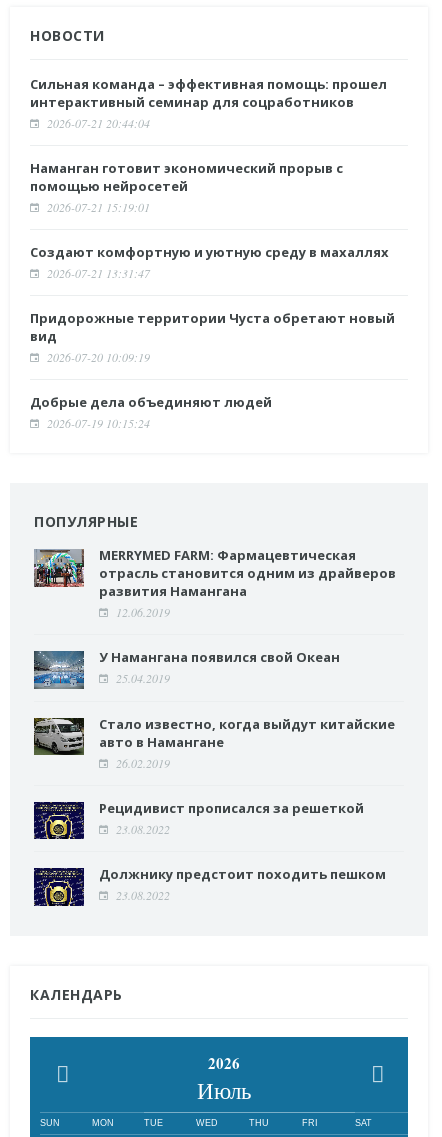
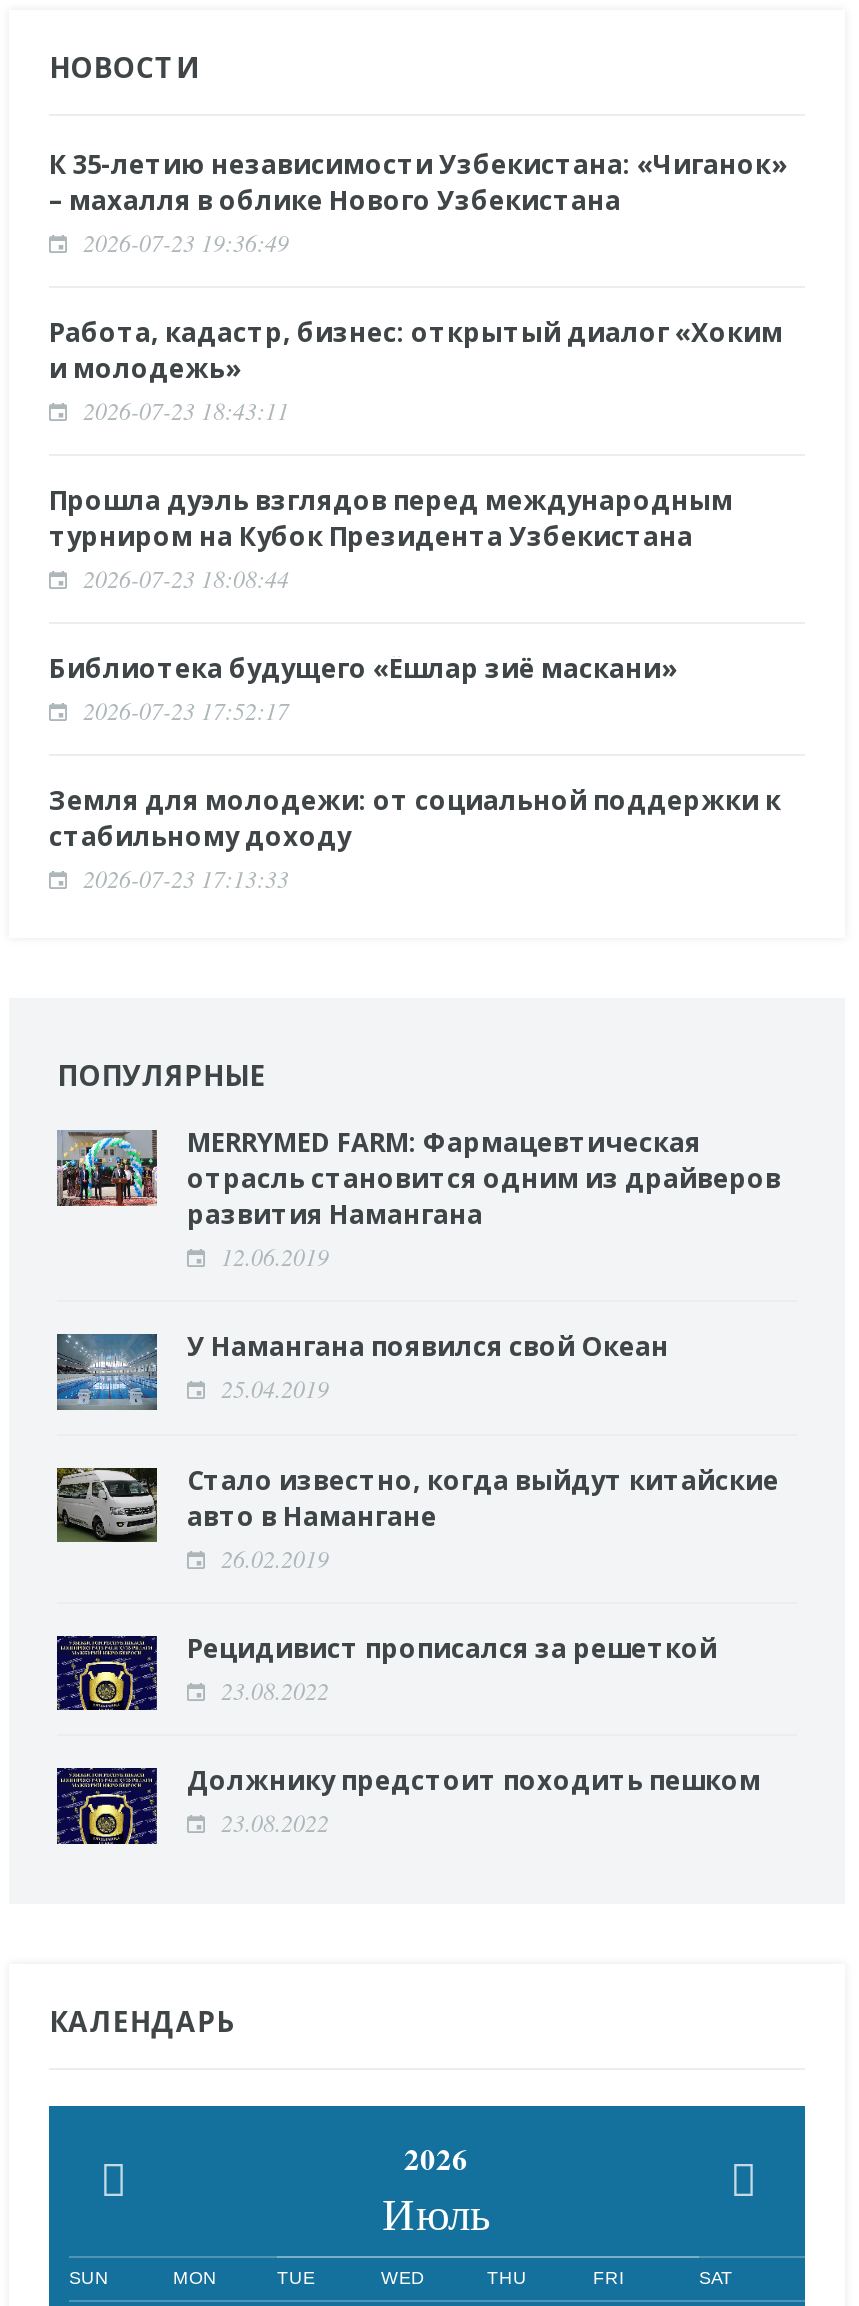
[30,75,387,131] Сильная команда – эффективная помощь: прошел | интерактивный семинар для соцработников | 2026-07-21 20:44:04 -> [49,146,787,258] К 35-летию независимости Узбекистана: «Чиганок» | – махалля в облике Нового Узбекистана | 2026-07-23 19:36:49
[30,159,343,215] Наманган готовит экономический прорыв с | помощью нейросетей | 2026-07-21 15:19:01 -> [49,314,783,426] Работа, кадастр, бизнес: открытый диалог «Хоким | и молодежь» | 2026-07-23 18:43:11
[30,243,389,281] Создают комфортную и уютную среду в махаллях | 2026-07-21 13:31:47 -> [49,482,733,594] Прошла дуэль взглядов перед международным | турниром на Кубок Президента Узбекистана | 2026-07-23 18:08:44
[30,309,395,365] Придорожные территории Чуста обретают новый | вид | 2026-07-20 10:09:19 -> [49,650,677,726] Библиотека будущего «Ёшлар зиё маскани» | 2026-07-23 17:52:17
[30,393,272,431] Добрые дела объединяют людей | 2026-07-19 10:15:24 -> [49,782,781,894] Земля для молодежи: от социальной поддержки к | стабильному доходу | 2026-07-23 17:13:33

